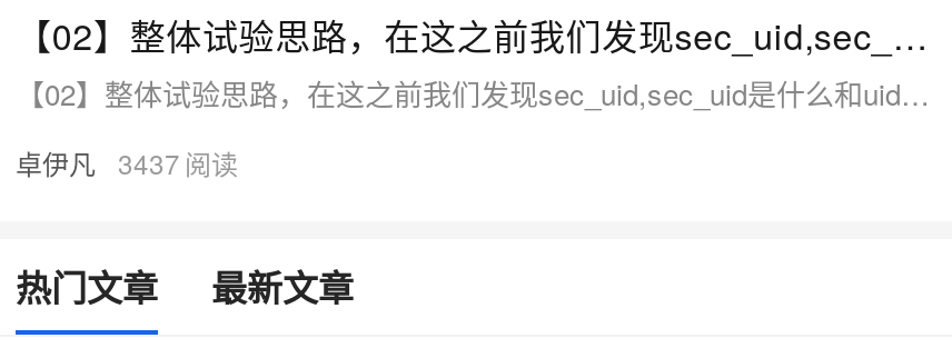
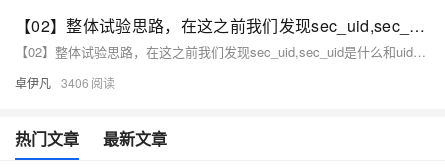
[16,143,180,181] 卓伊凡 3437 -> [15,74,89,91] 卓伊凡 3406

